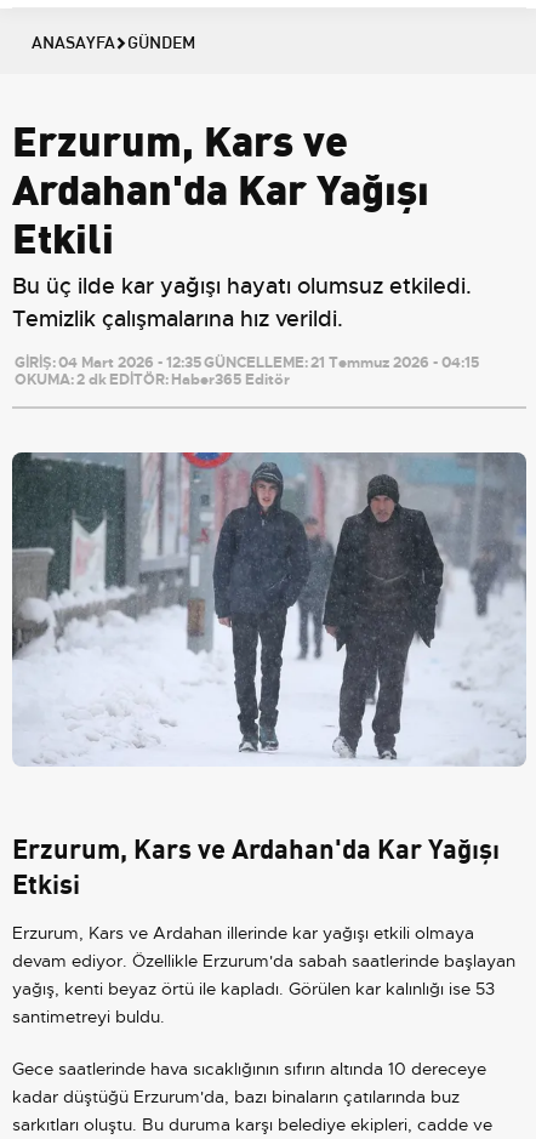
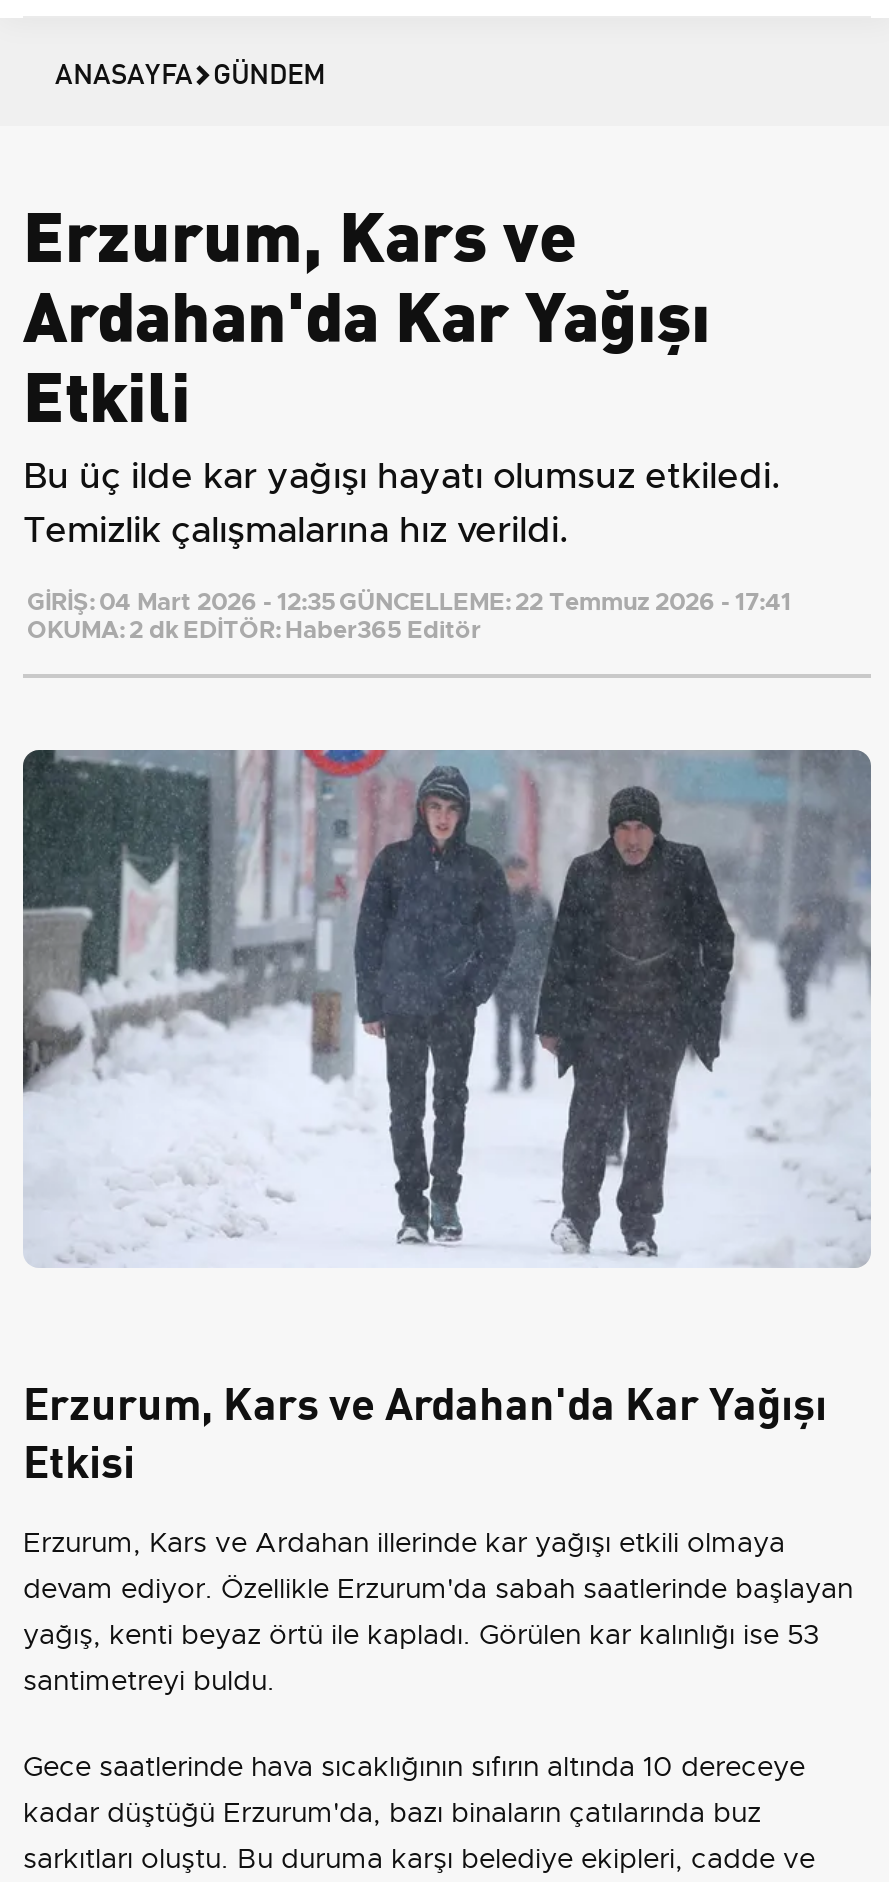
[15,353,479,372] GİRİŞ: 04 Mart 2026 - 12:35 GÜNCELLEME: 21 Temmuz 2026 - 04:15 -> [27,586,791,618] GİRİŞ: 04 Mart 2026 - 12:35 GÜNCELLEME: 22 Temmuz 2026 - 17:41

